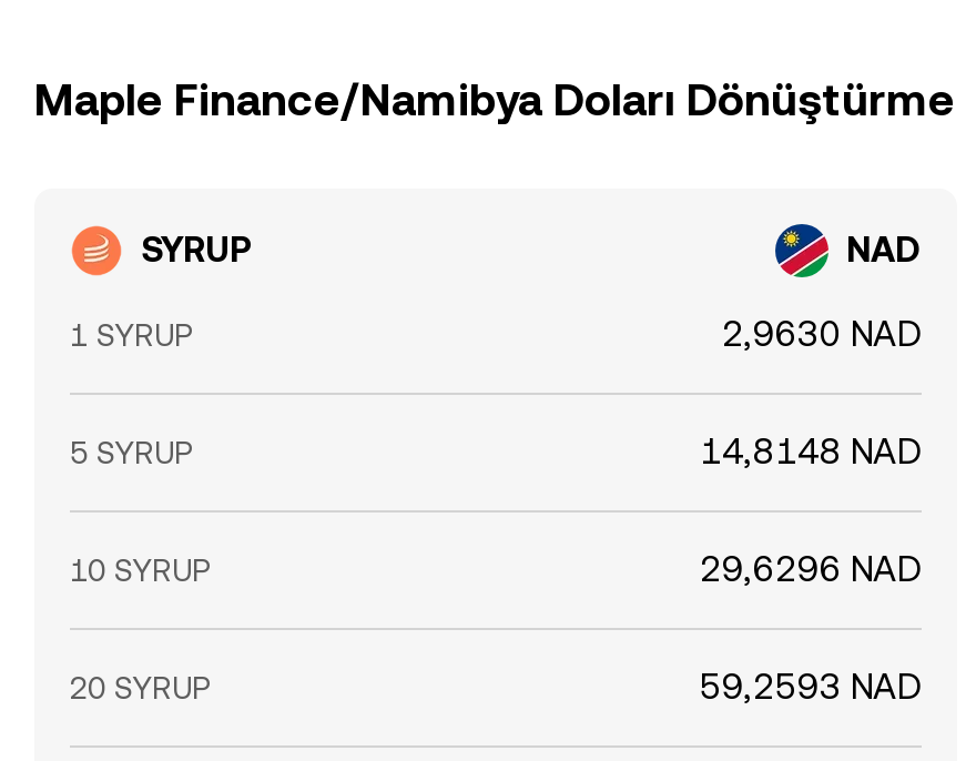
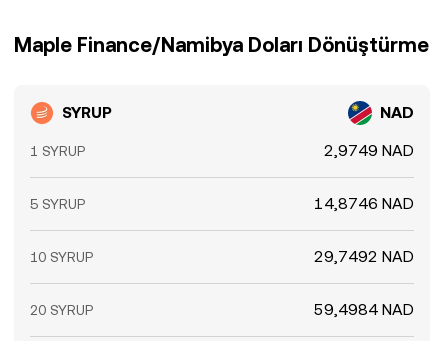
[722,313,922,355] 2,9630 NAD -> [324,141,414,160] 2,9749 NAD
[700,430,922,473] 14,8148 NAD -> [314,194,414,213] 14,8746 NAD
[700,548,922,590] 29,6296 NAD -> [314,247,414,266] 29,7492 NAD
[700,666,922,708] 59,2593 NAD -> [314,300,414,319] 59,4984 NAD

